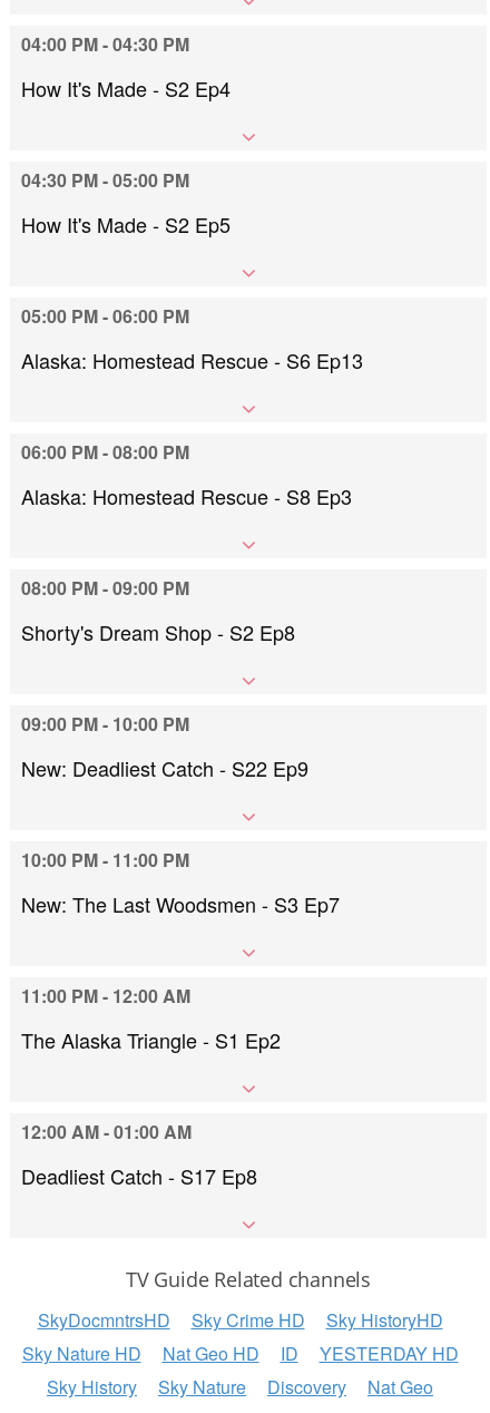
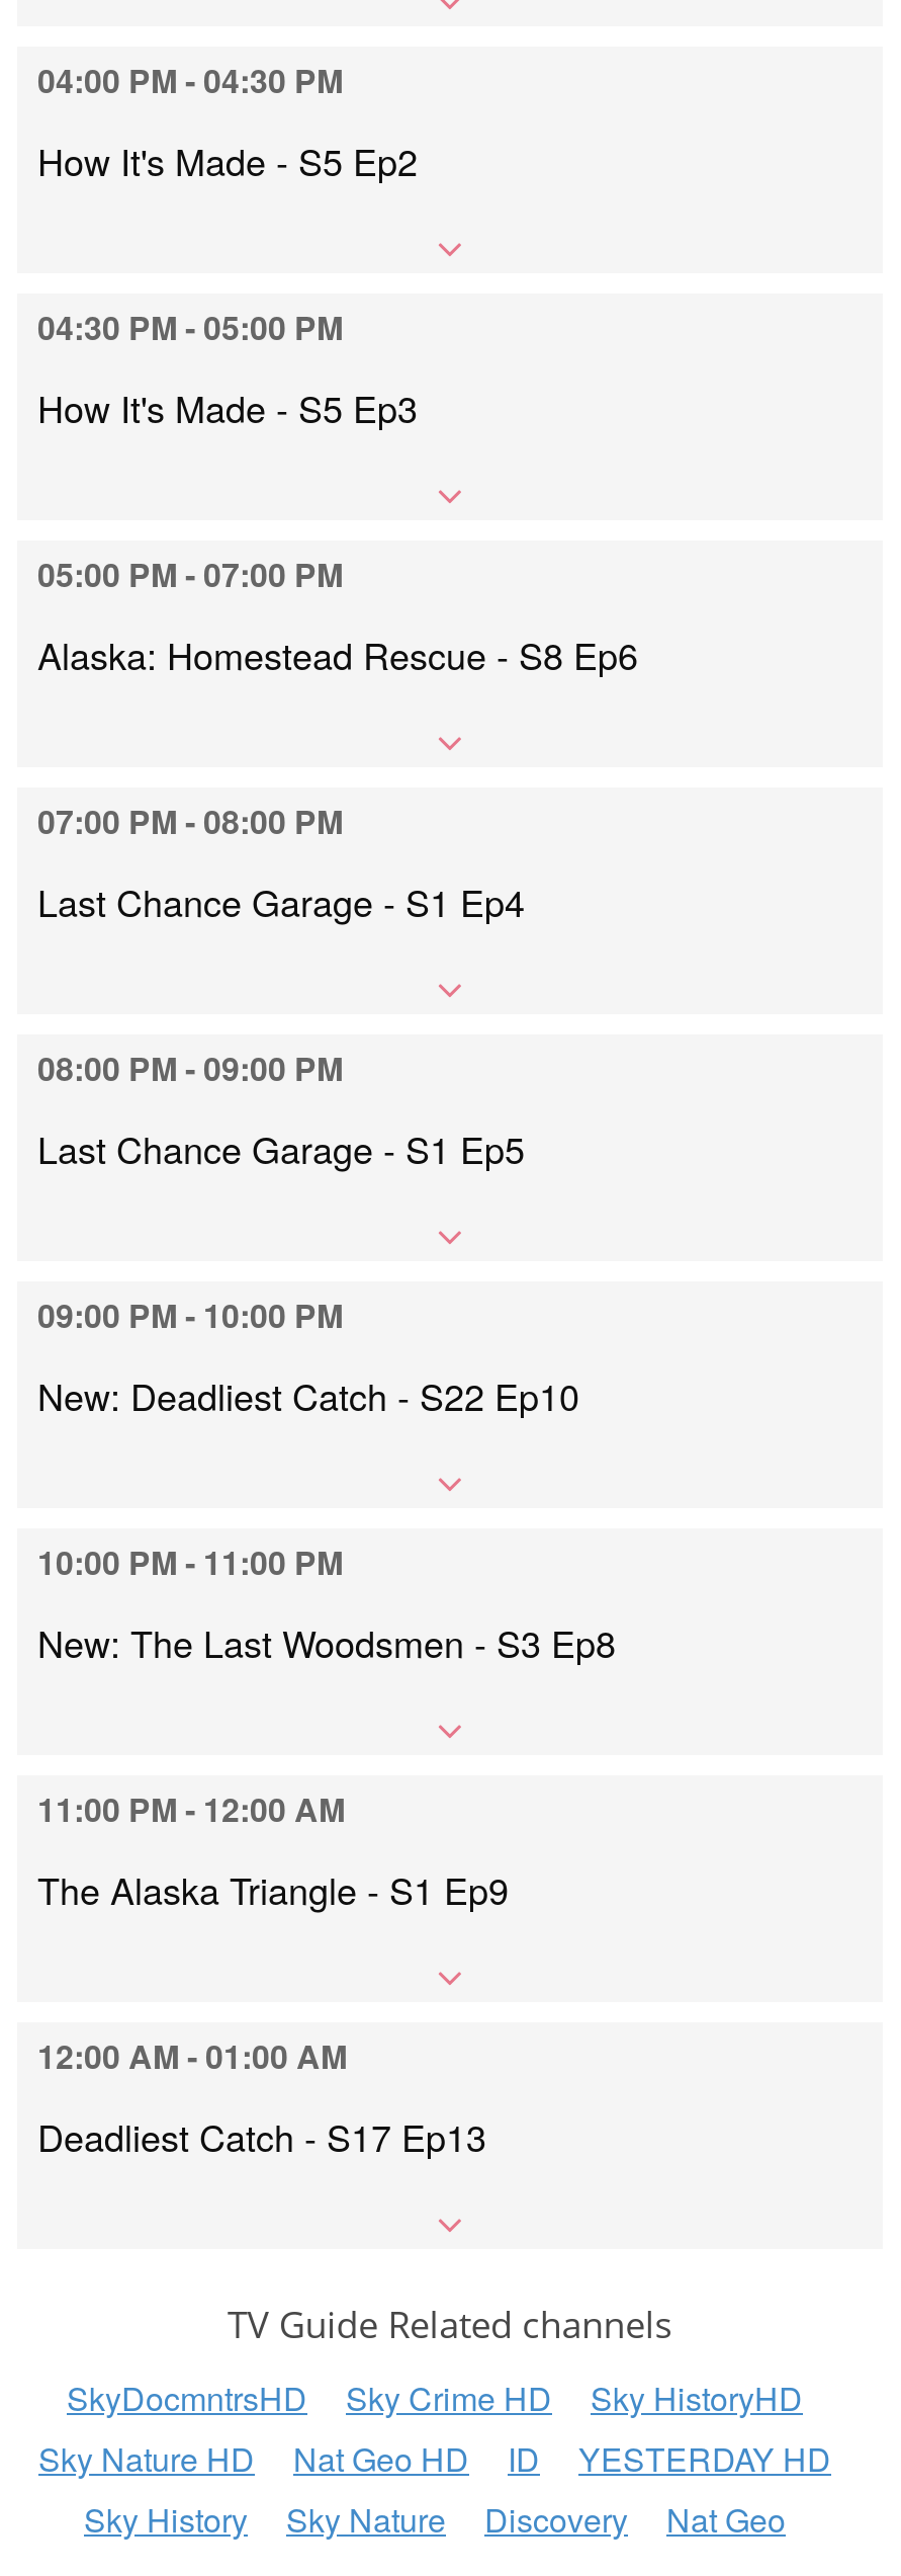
[21,74,231,103] How It's Made - S2 Ep4 -> [37,134,418,186] How It's Made - S5 Ep2
[21,209,231,238] How It's Made - S2 Ep5 -> [37,381,418,433] How It's Made - S5 Ep3
[21,303,189,329] 05:00 PM - 06:00 PM -> [37,551,343,597] 05:00 PM - 07:00 PM
[21,345,363,374] Alaska: Homestead Rescue - S6 Ep13 -> [37,628,638,680] Alaska: Homestead Rescue - S8 Ep6
[21,439,189,465] 06:00 PM - 08:00 PM -> [37,798,343,844] 07:00 PM - 08:00 PM
[21,481,352,510] Alaska: Homestead Rescue - S8 Ep3 -> [37,875,525,927] Last Chance Garage - S1 Ep4
[21,617,295,646] Shorty's Dream Shop - S2 Ep8 -> [37,1121,525,1174] Last Chance Garage - S1 Ep5
[21,753,308,782] New: Deadliest Catch - S22 Ep9 -> [37,1368,579,1421] New: Deadliest Catch - S22 Ep10
[21,889,340,918] New: The Last Woodsmen - S3 Ep7 -> [37,1615,616,1668] New: The Last Woodsmen - S3 Ep8
[21,1025,281,1054] The Alaska Triangle - S1 Ep2 -> [37,1862,509,1915] The Alaska Triangle - S1 Ep9
[21,1161,257,1190] Deadliest Catch - S17 Ep8 -> [37,2109,486,2162] Deadliest Catch - S17 Ep13

